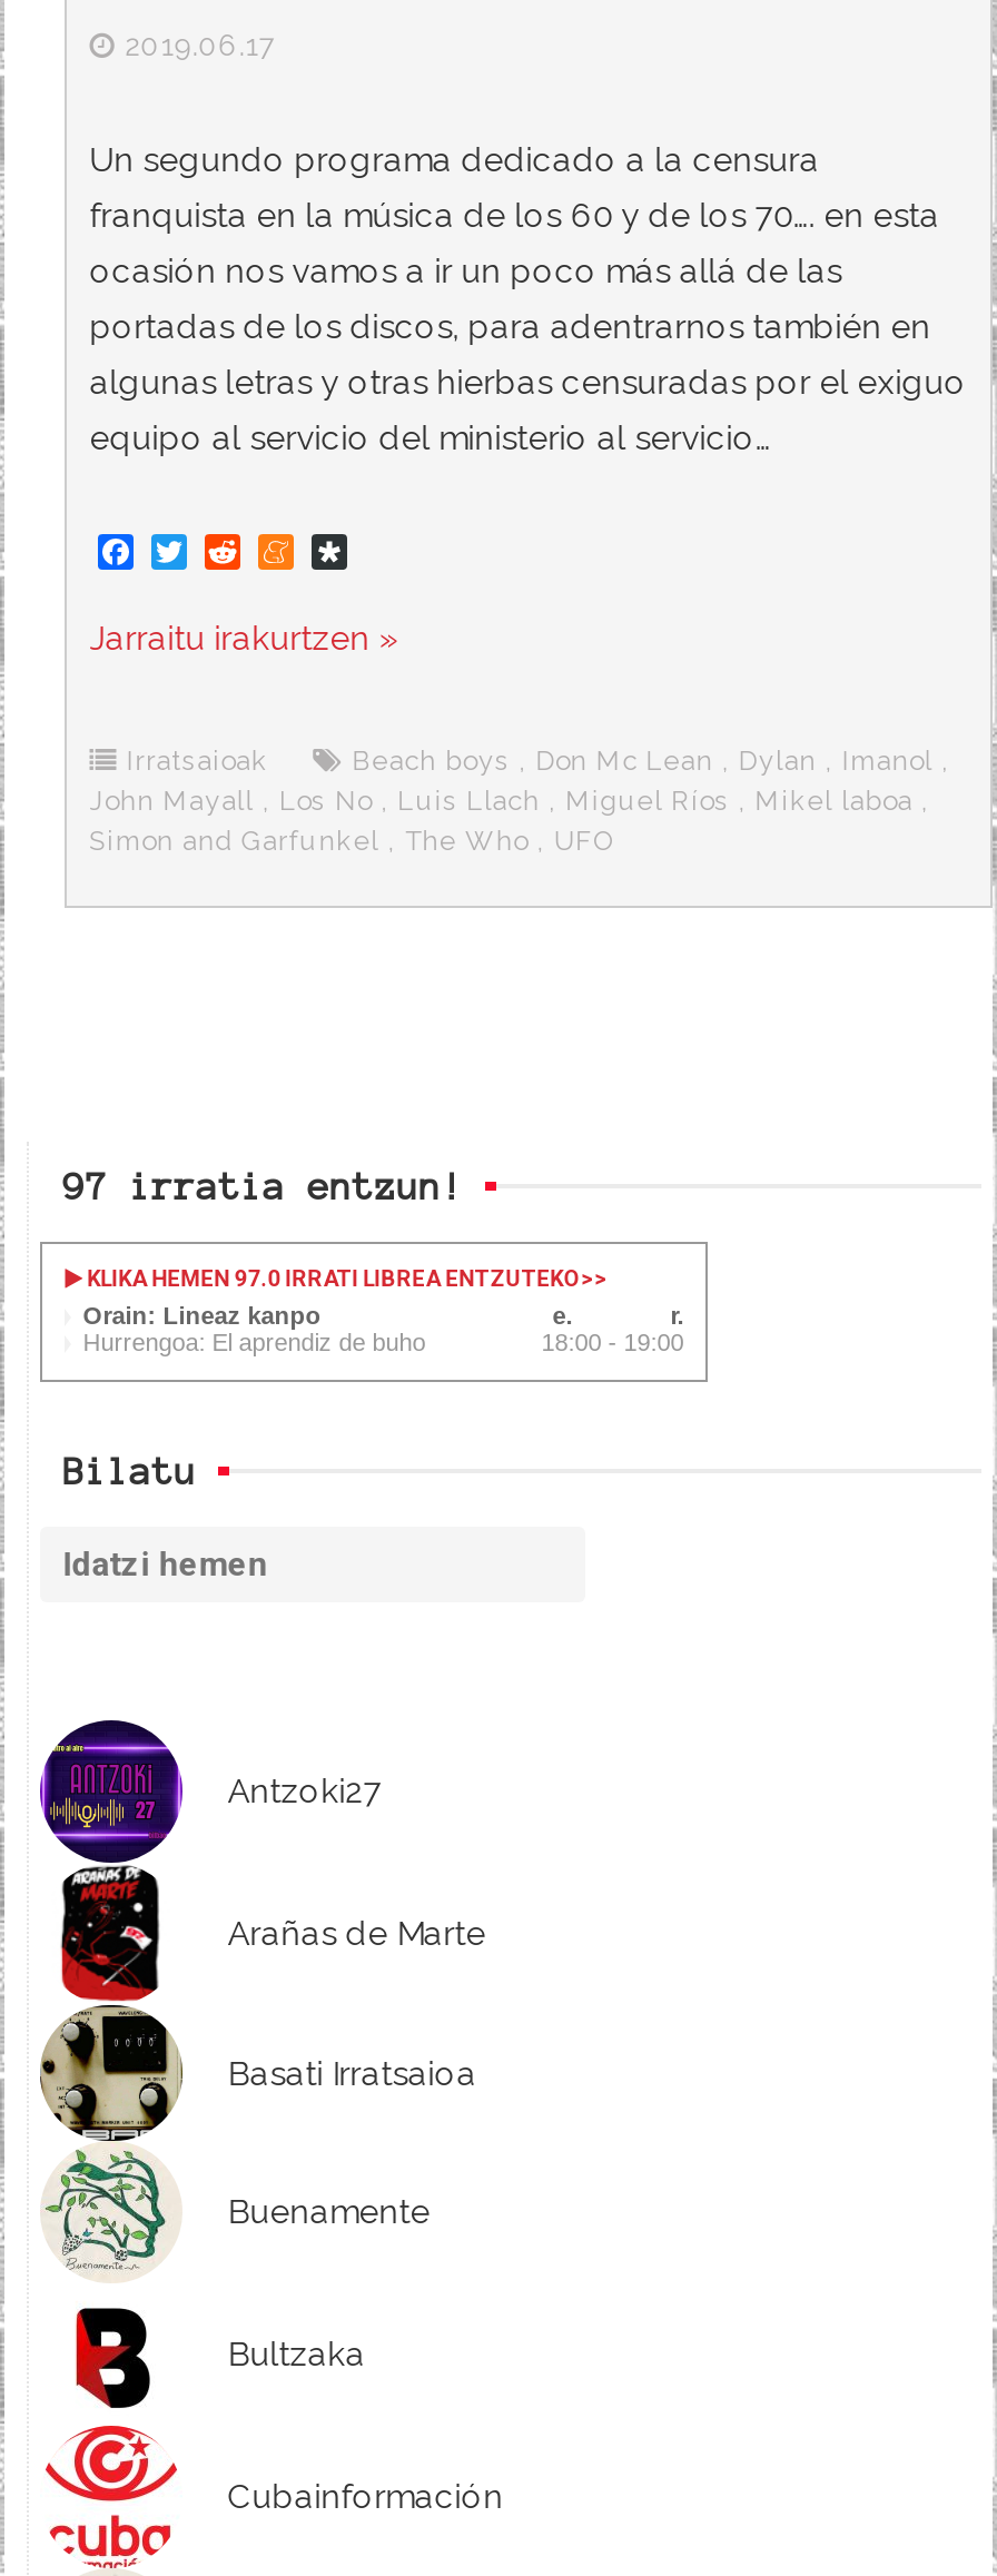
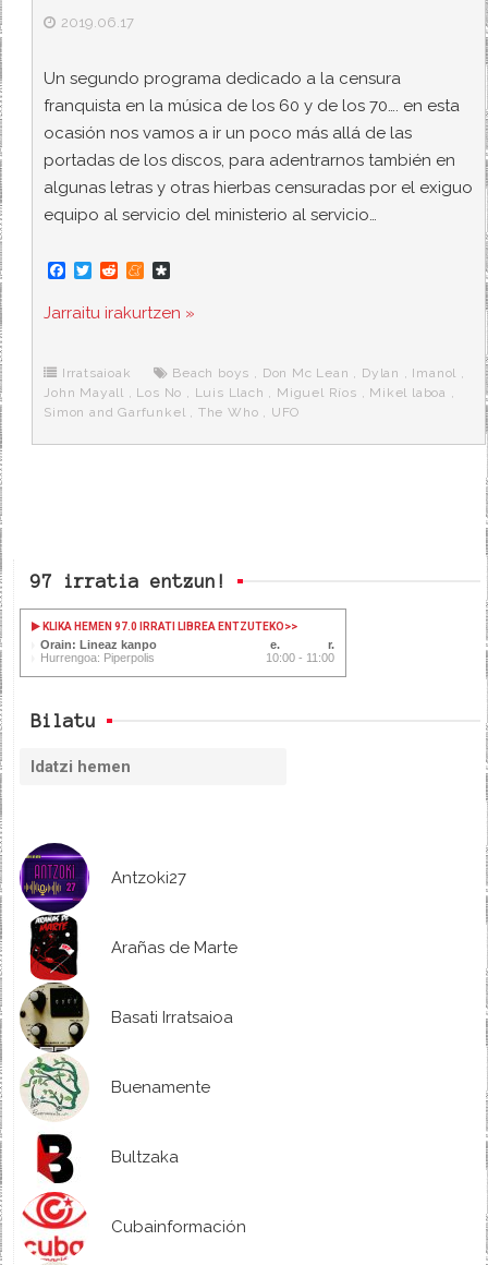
[83,1328,684,1354] Hurrengoa: El aprendiz de buho | 18:00 - 19:00 -> [41,651,335,664] Hurrengoa: Piperpolis | 10:00 - 11:00

